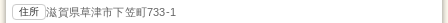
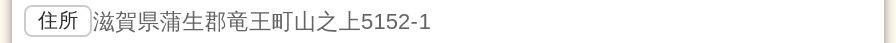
[46,6,176,18] 滋賀県草津市下笠町733-1 -> [93,9,431,33] 滋賀県蒲生郡竜王町山之上5152-1

